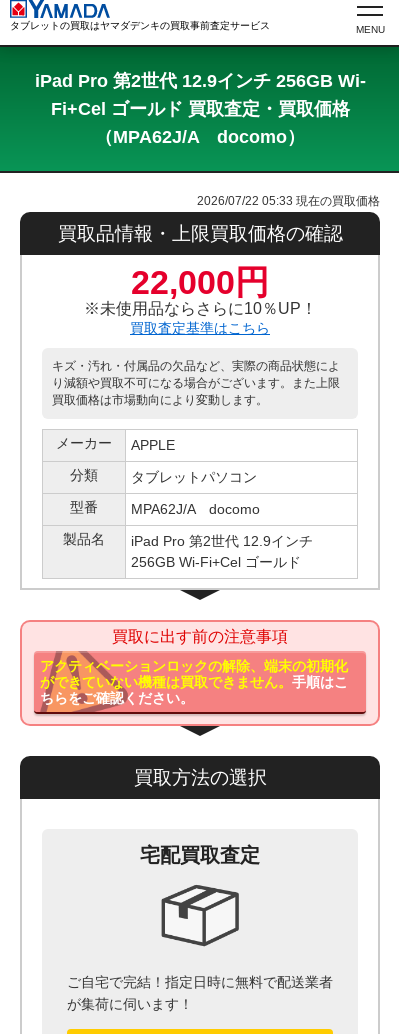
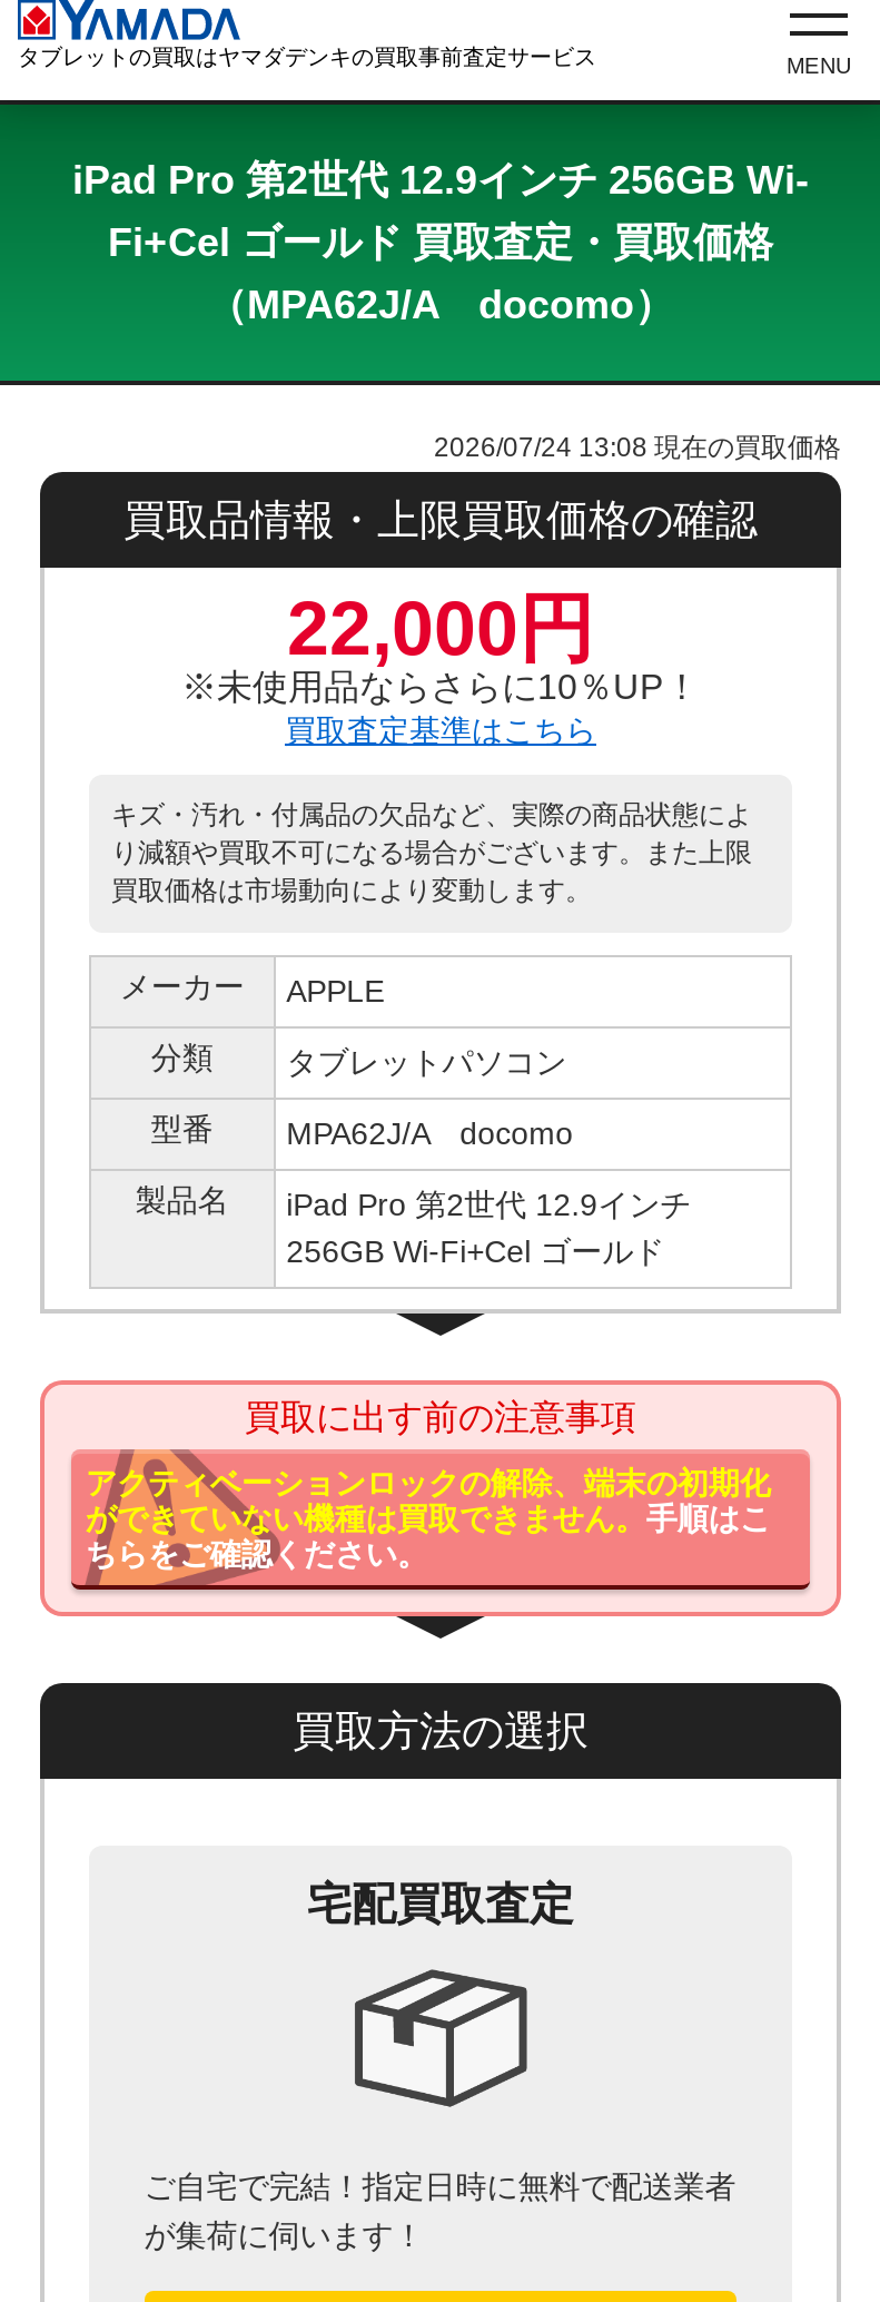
[197,194,380,208] 2026/07/22 05:33現在の買取価格 -> [434,432,841,463] 2026/07/24 13:08現在の買取価格

